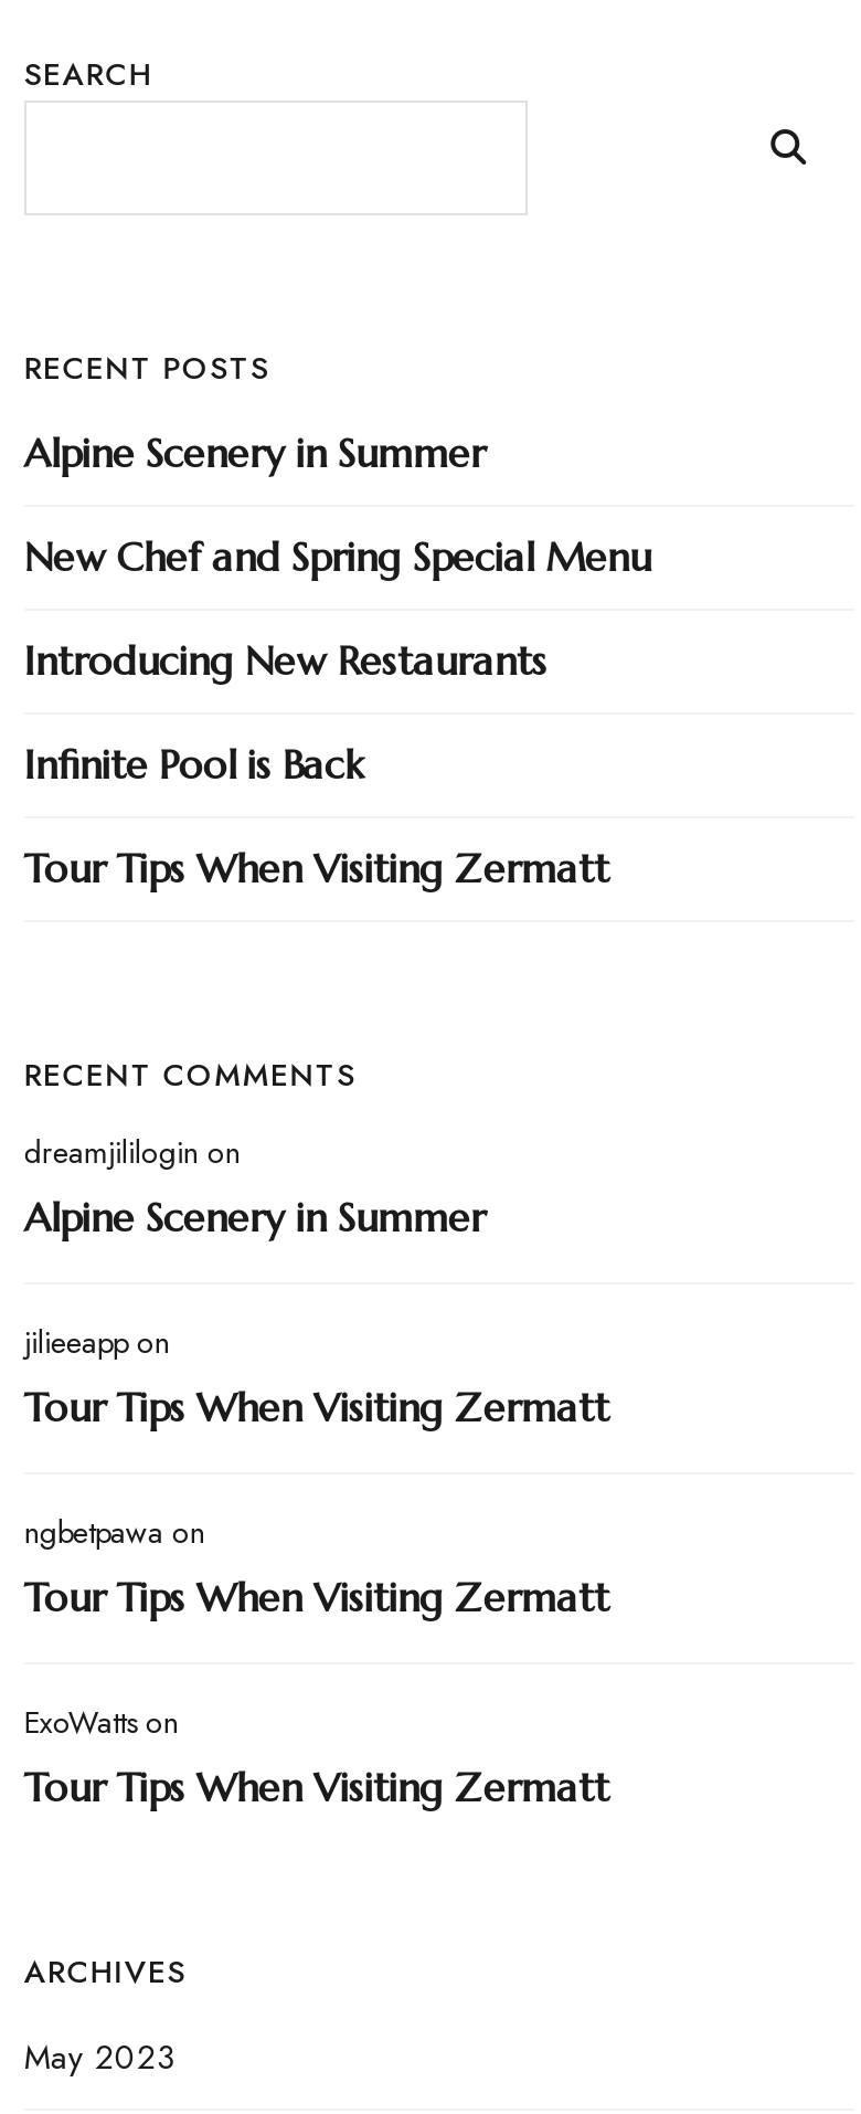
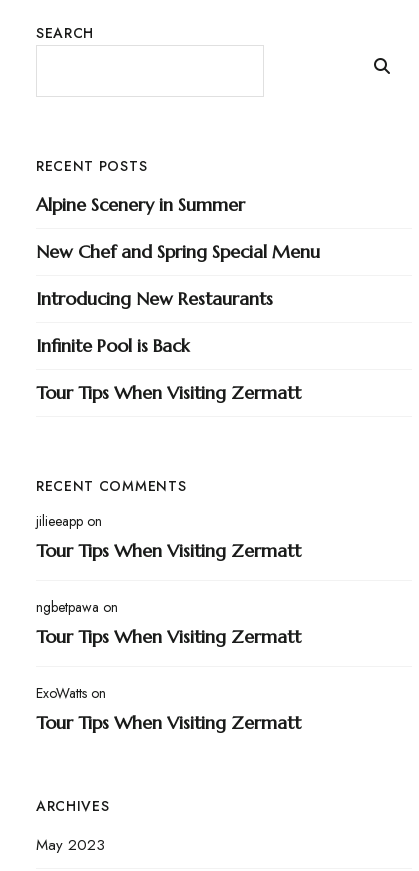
[24,1130,485,1243] dreamjililogin on | Alpine Scenery in Summer -> none

